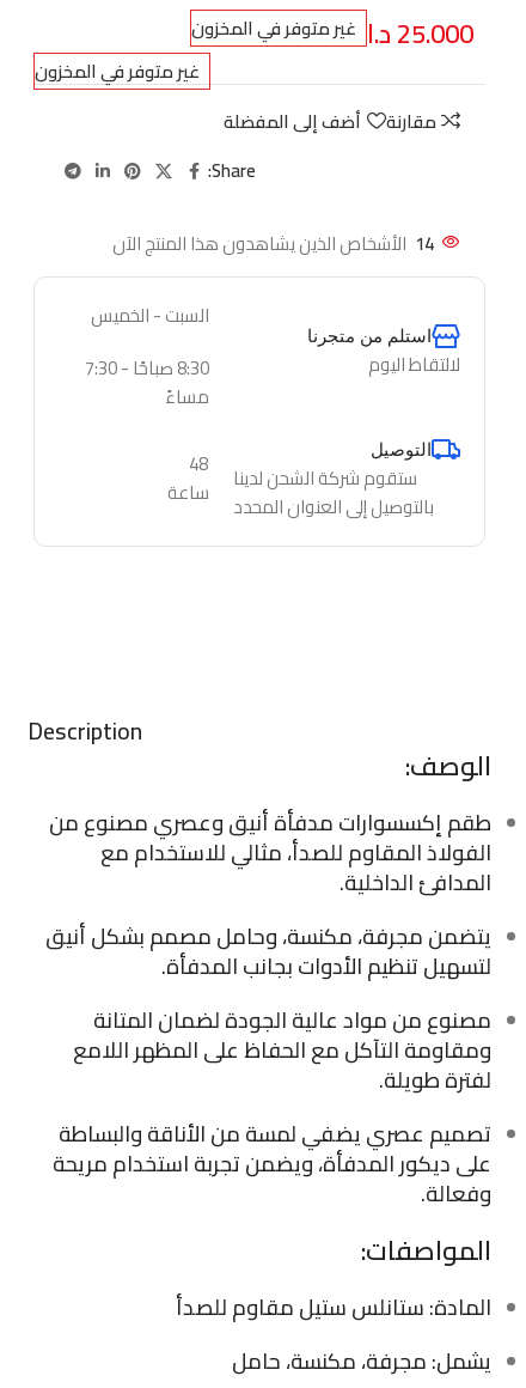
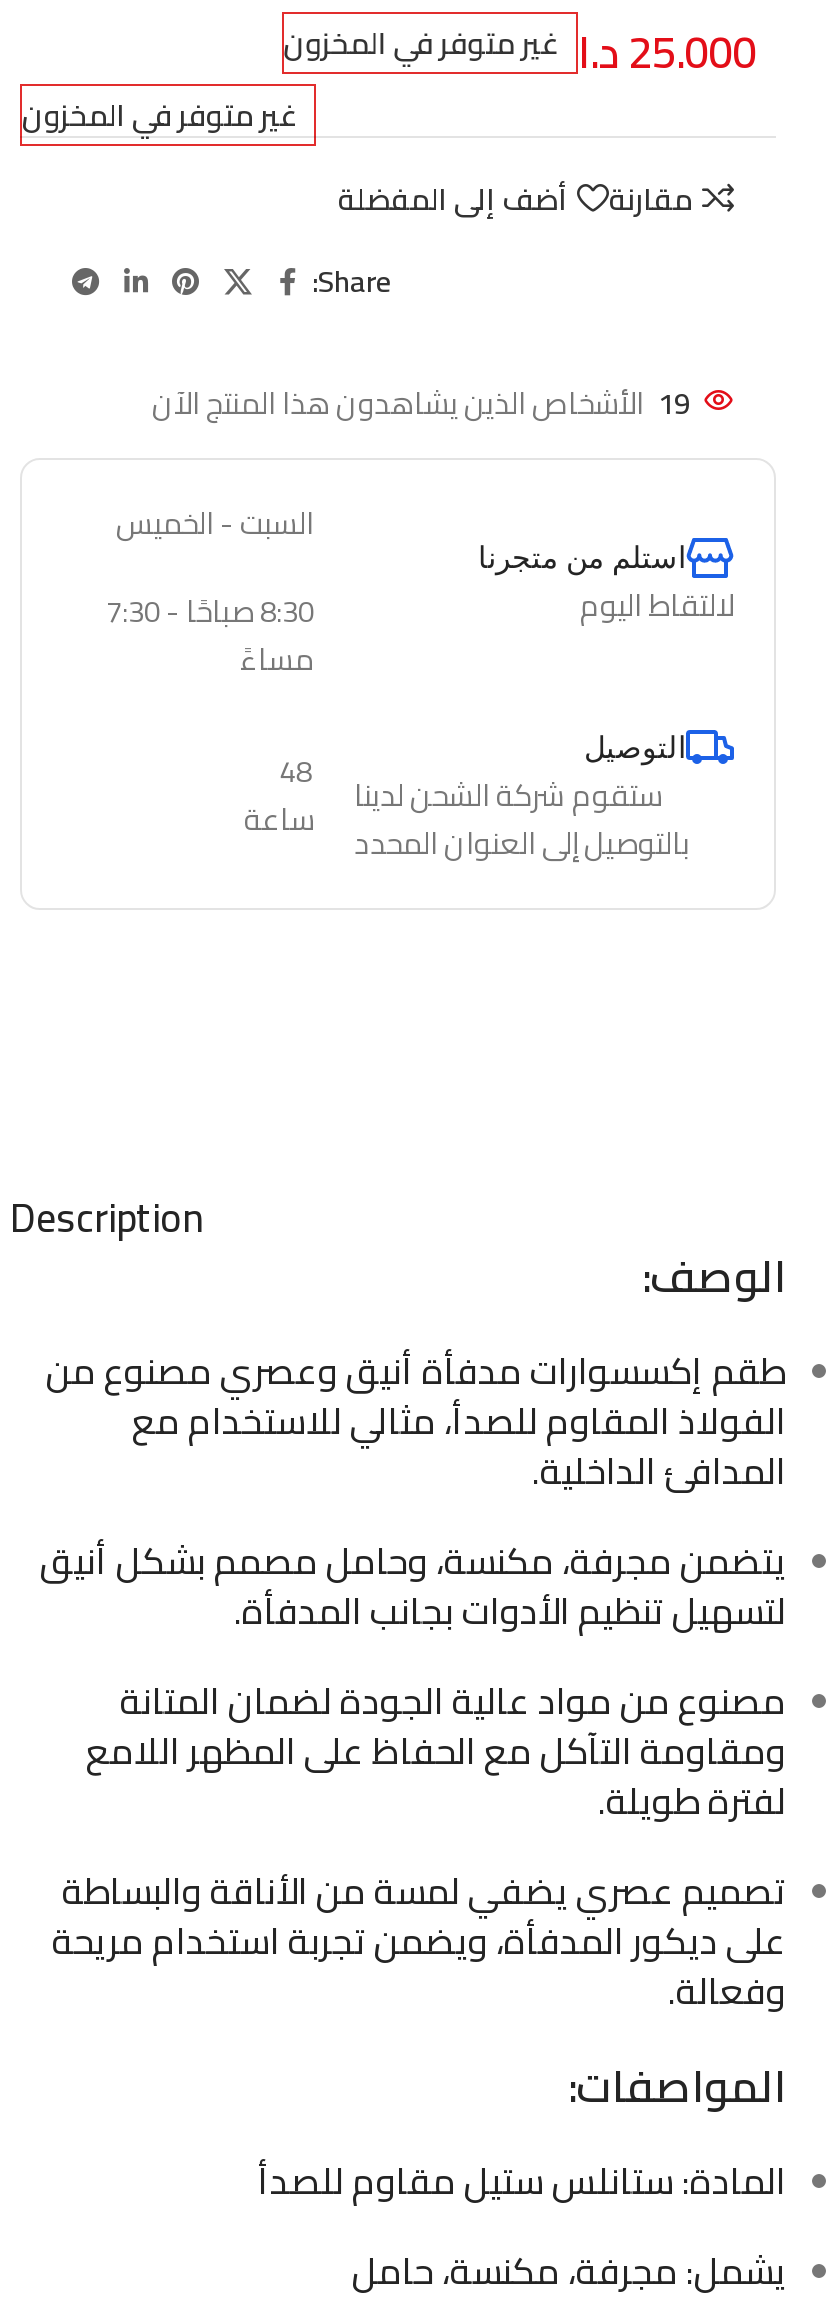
[112,226,434,260] 14 الأشخاص الذين يشاهدون هذا المنتج الآن -> [152,373,690,431] 19 الأشخاص الذين يشاهدون هذا المنتج الآن

